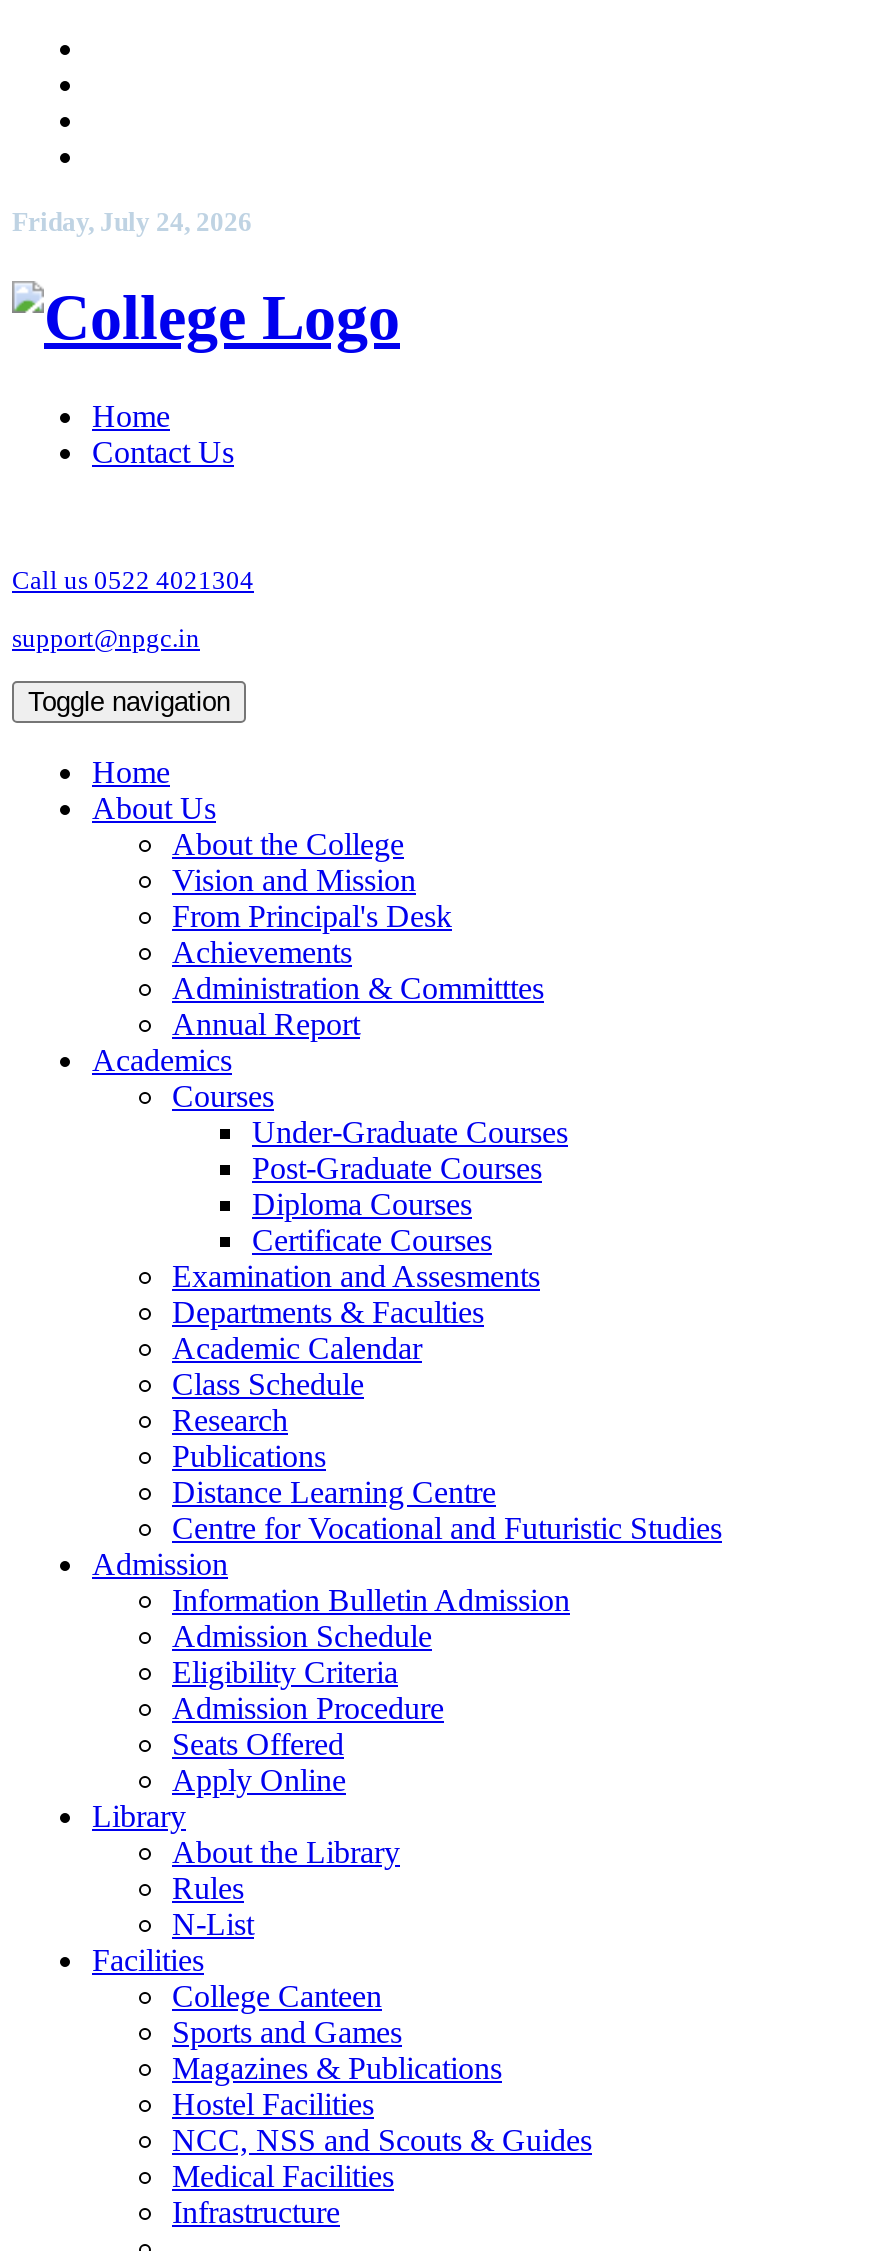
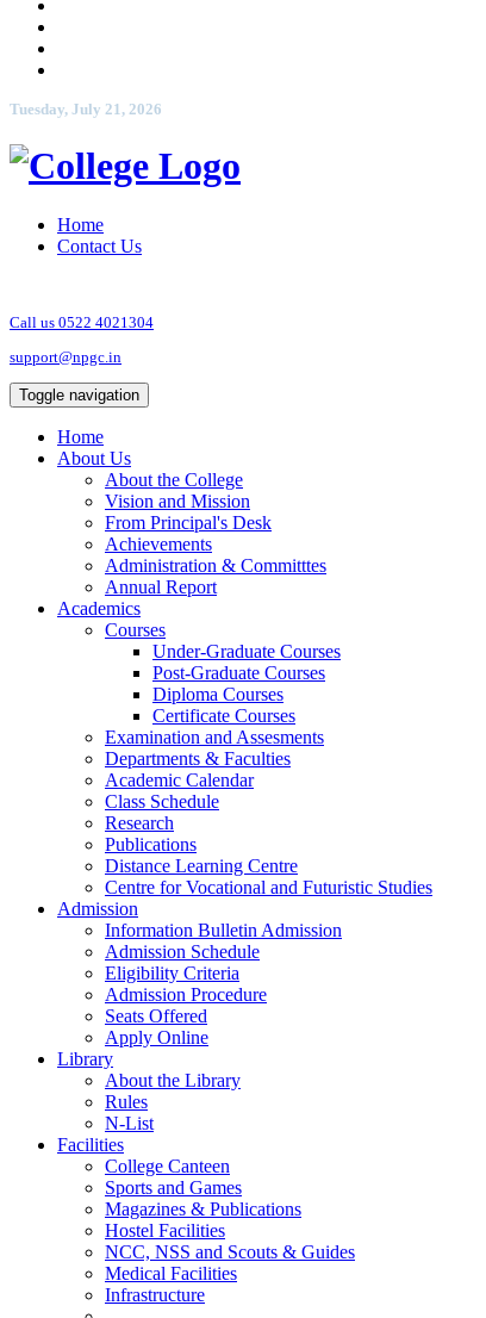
[12,207,252,237] Friday, July 24, 2026 -> [10,100,162,118] Tuesday, July 21, 2026

